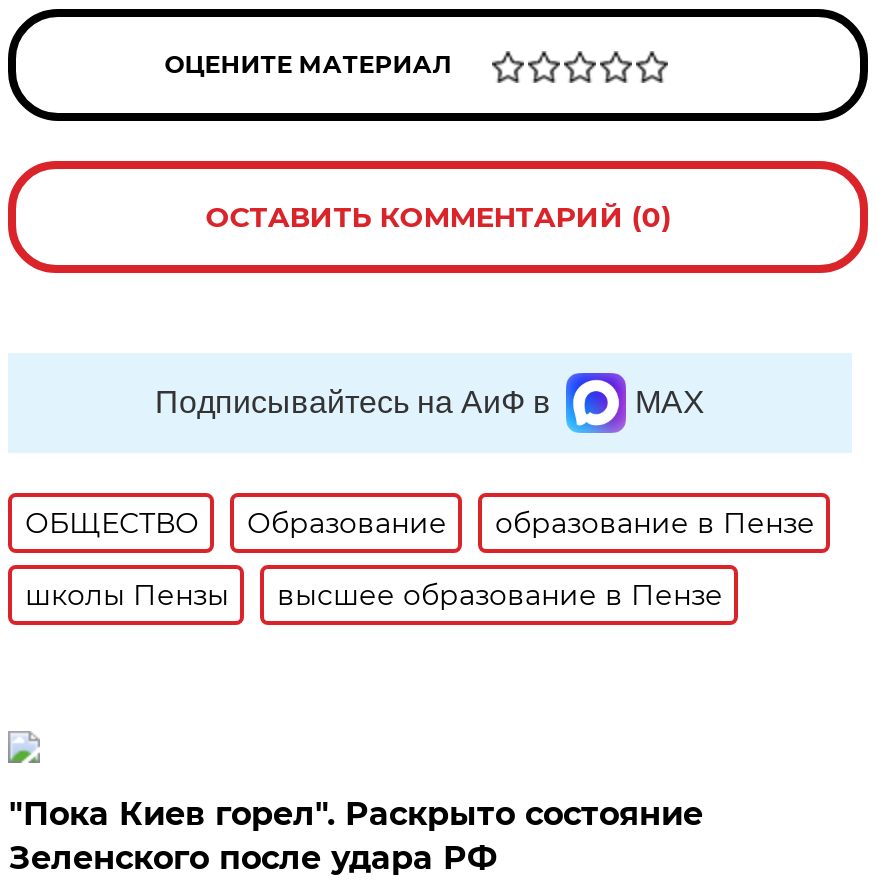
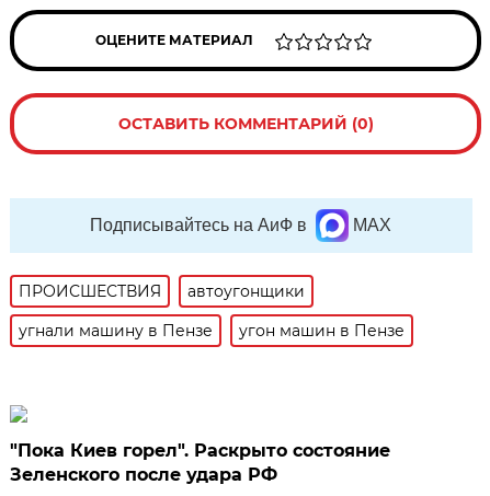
[25,505,815,541] ОБЩЕСТВО | Образование | образование в Пензе -> [19,281,305,301] ПРОИСШЕСТВИЯ | автоугонщики
[25,577,723,613] школы Пензы | высшее образование в Пензе -> [19,321,405,341] угнали машину в Пензе | угон машин в Пензе

